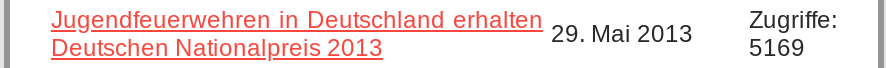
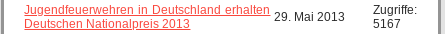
[51,6,837,62] Jugendfeuerwehren in Deutschland erhalten 29. Mai 2013 5169 Zugriffe: -> [24,3,417,31] Jugendfeuerwehren in Deutschland erhalten 29. Mai 2013 5167 Zugriffe:

